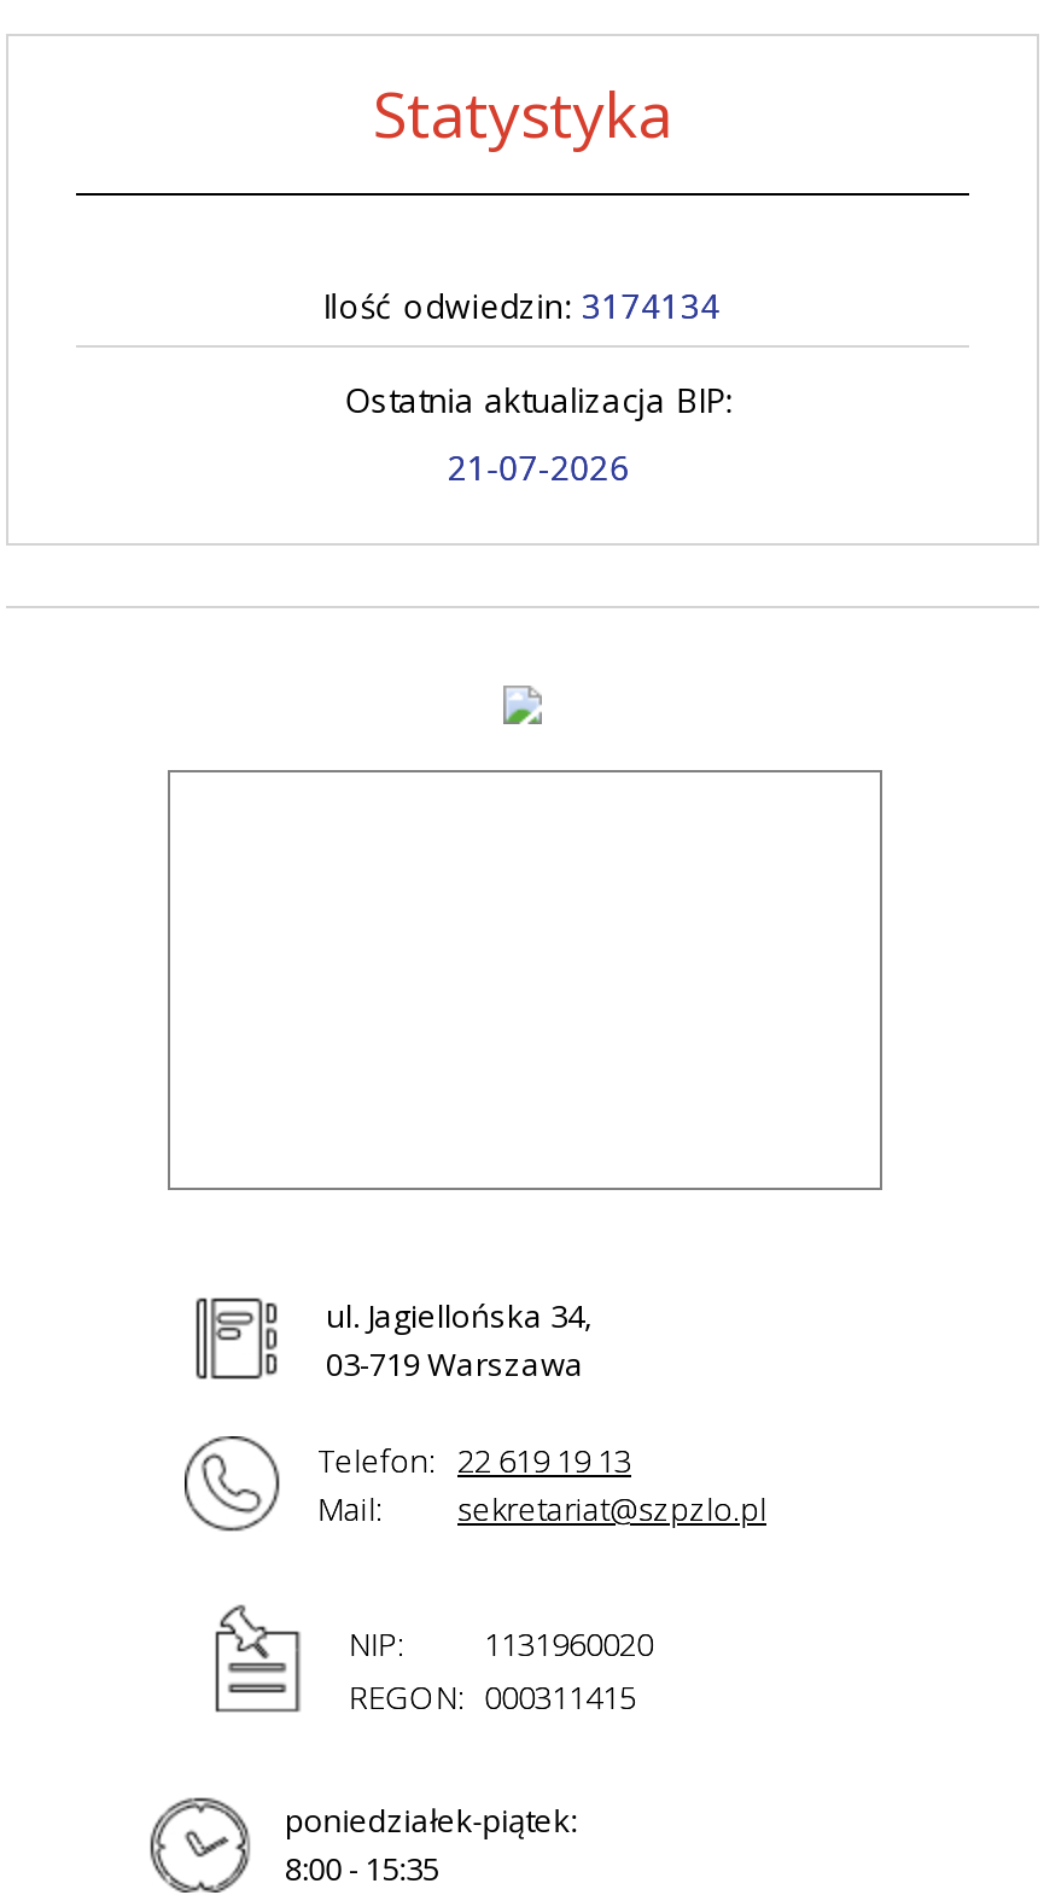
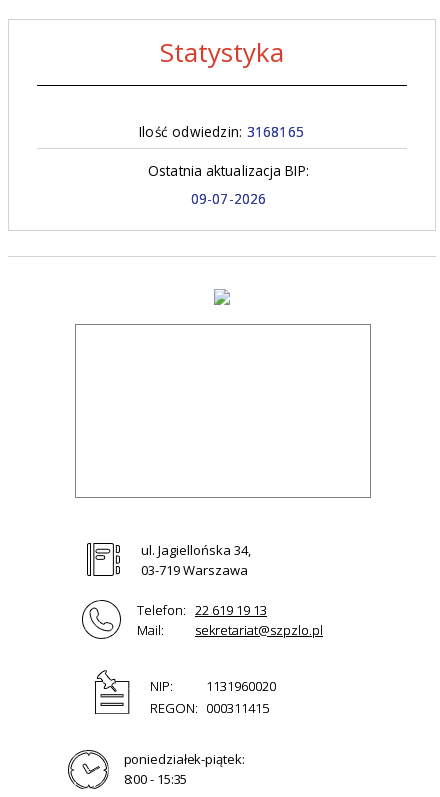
[322,282,720,328] Ilość odwiedzin: 3174134 -> [139,122,304,141] Ilość odwiedzin: 3168165
[448,444,629,490] 21-07-2026 -> [191,189,266,208] 09-07-2026

